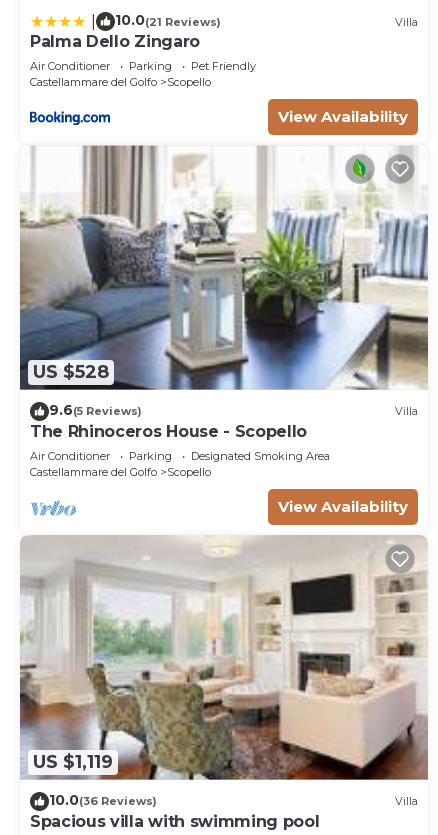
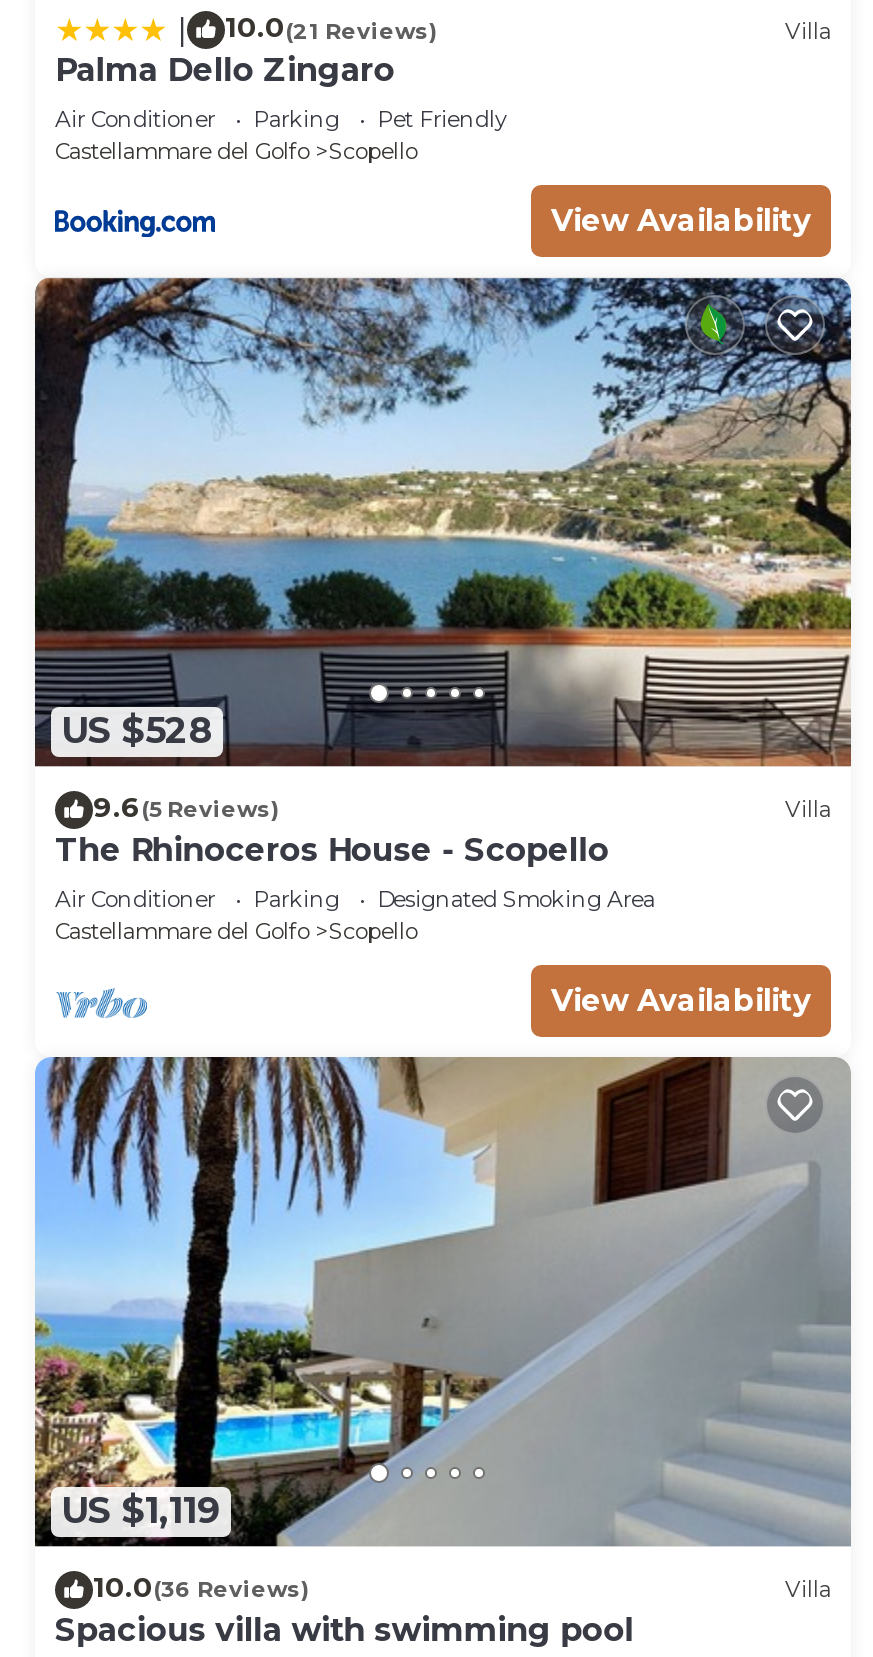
[19,145,429,390] [image] -> [33,275,853,769] [image]
[19,535,428,781] [image] -> [33,1055,853,1547] [image]

